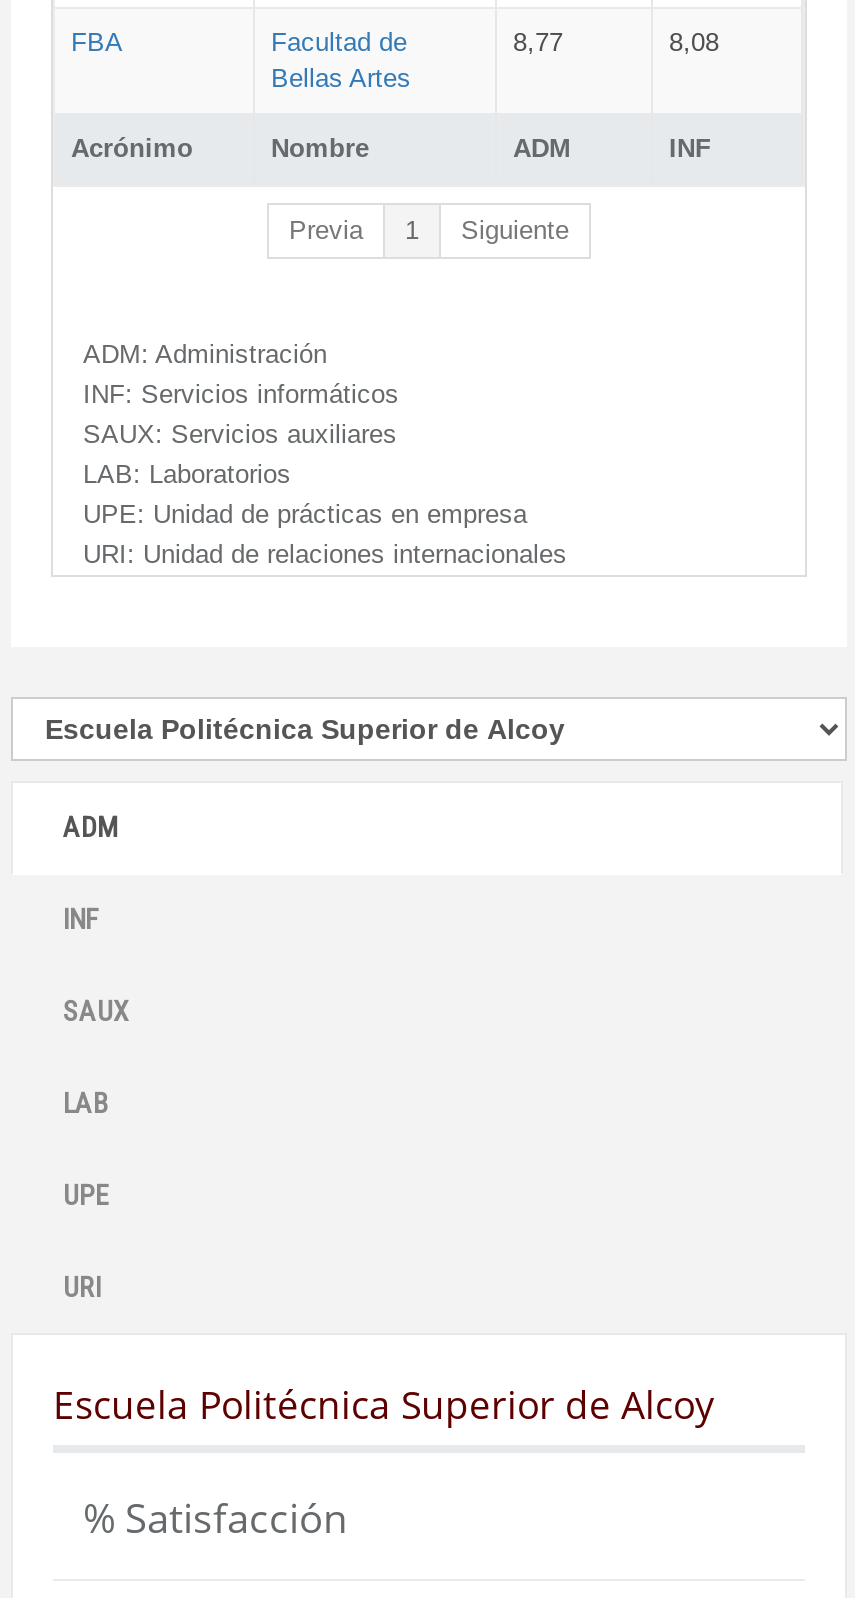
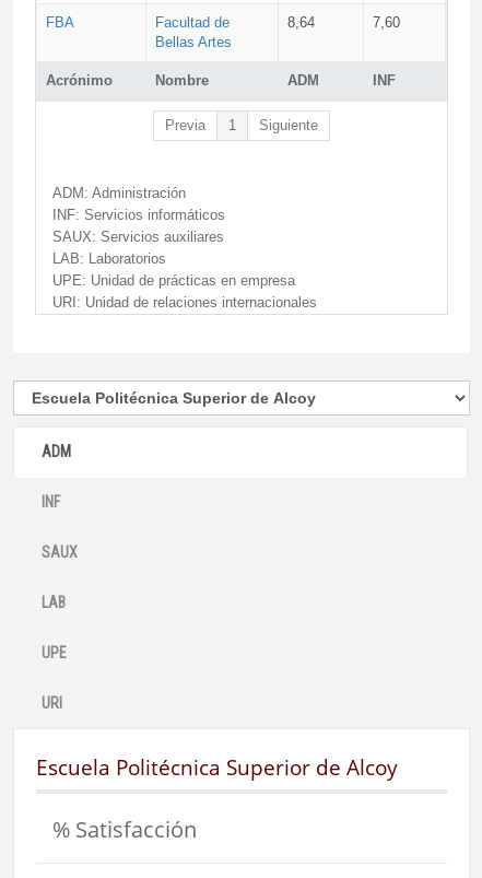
[513,27,563,57] 8,77 -> [287,14,315,31] 8,64
[669,27,719,57] 8,08 -> [373,14,400,31] 7,60

